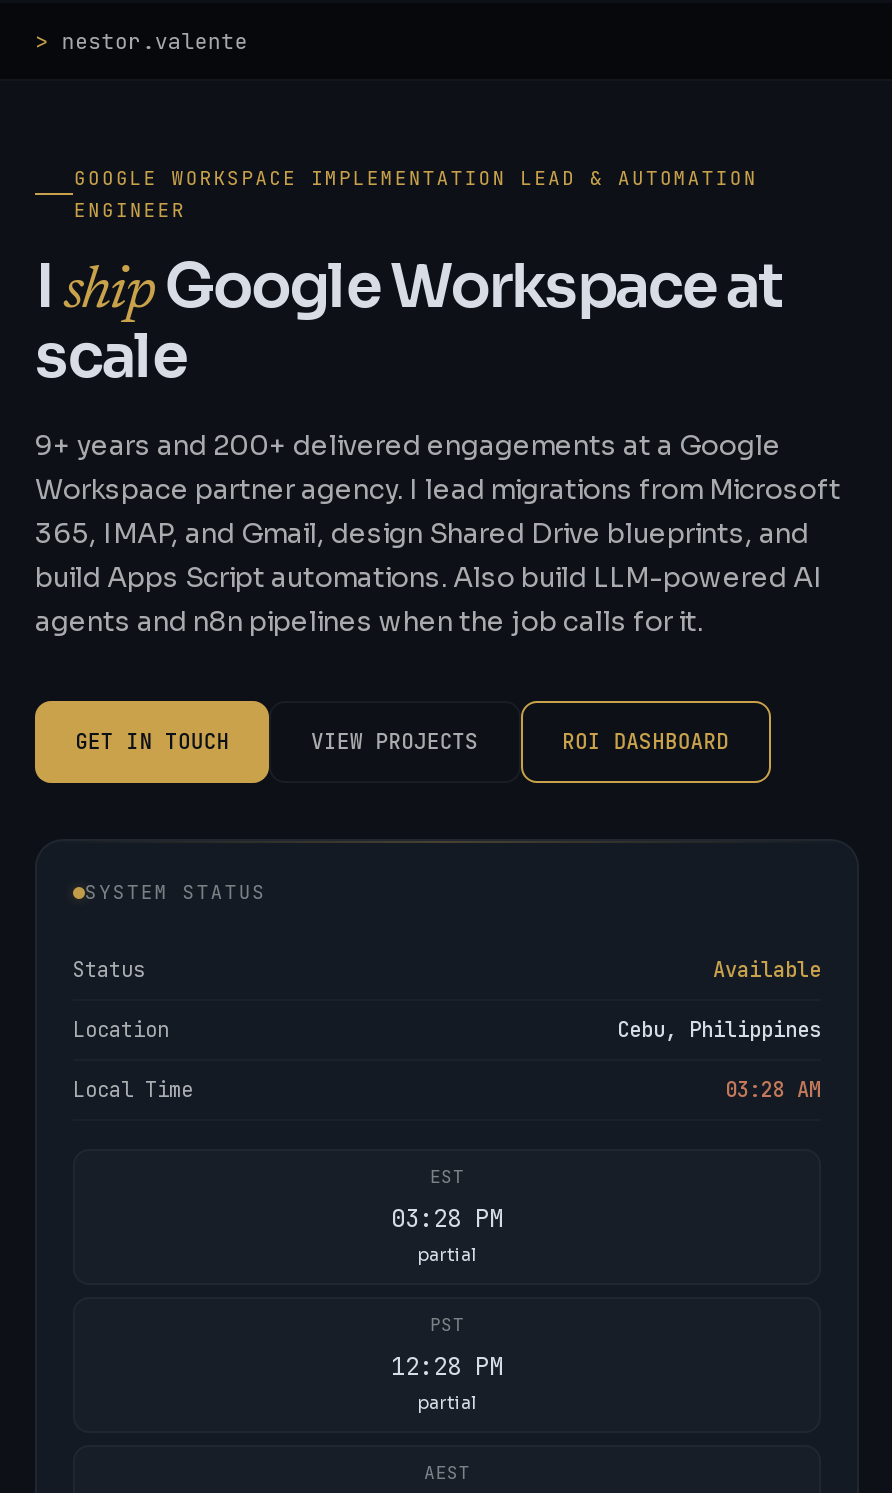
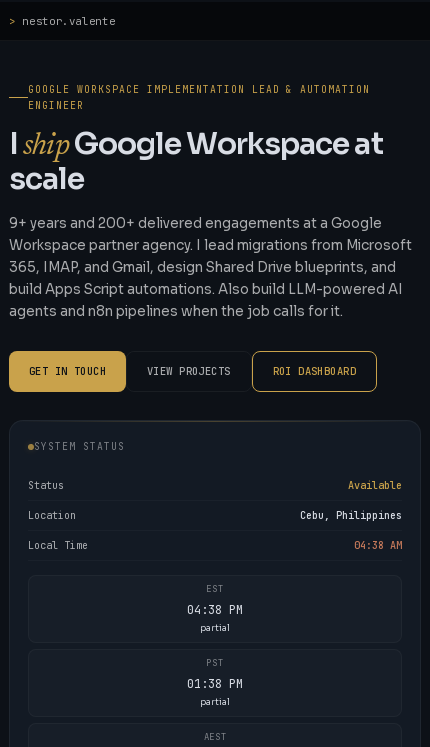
[725,1076,821,1102] 03:28 AM -> [354,538,402,551] 04:38 AM
[391,1202,503,1234] 03:28 PM -> [187,601,243,617] 04:38 PM
[391,1350,503,1382] 12:28 PM -> [187,675,243,691] 01:38 PM

